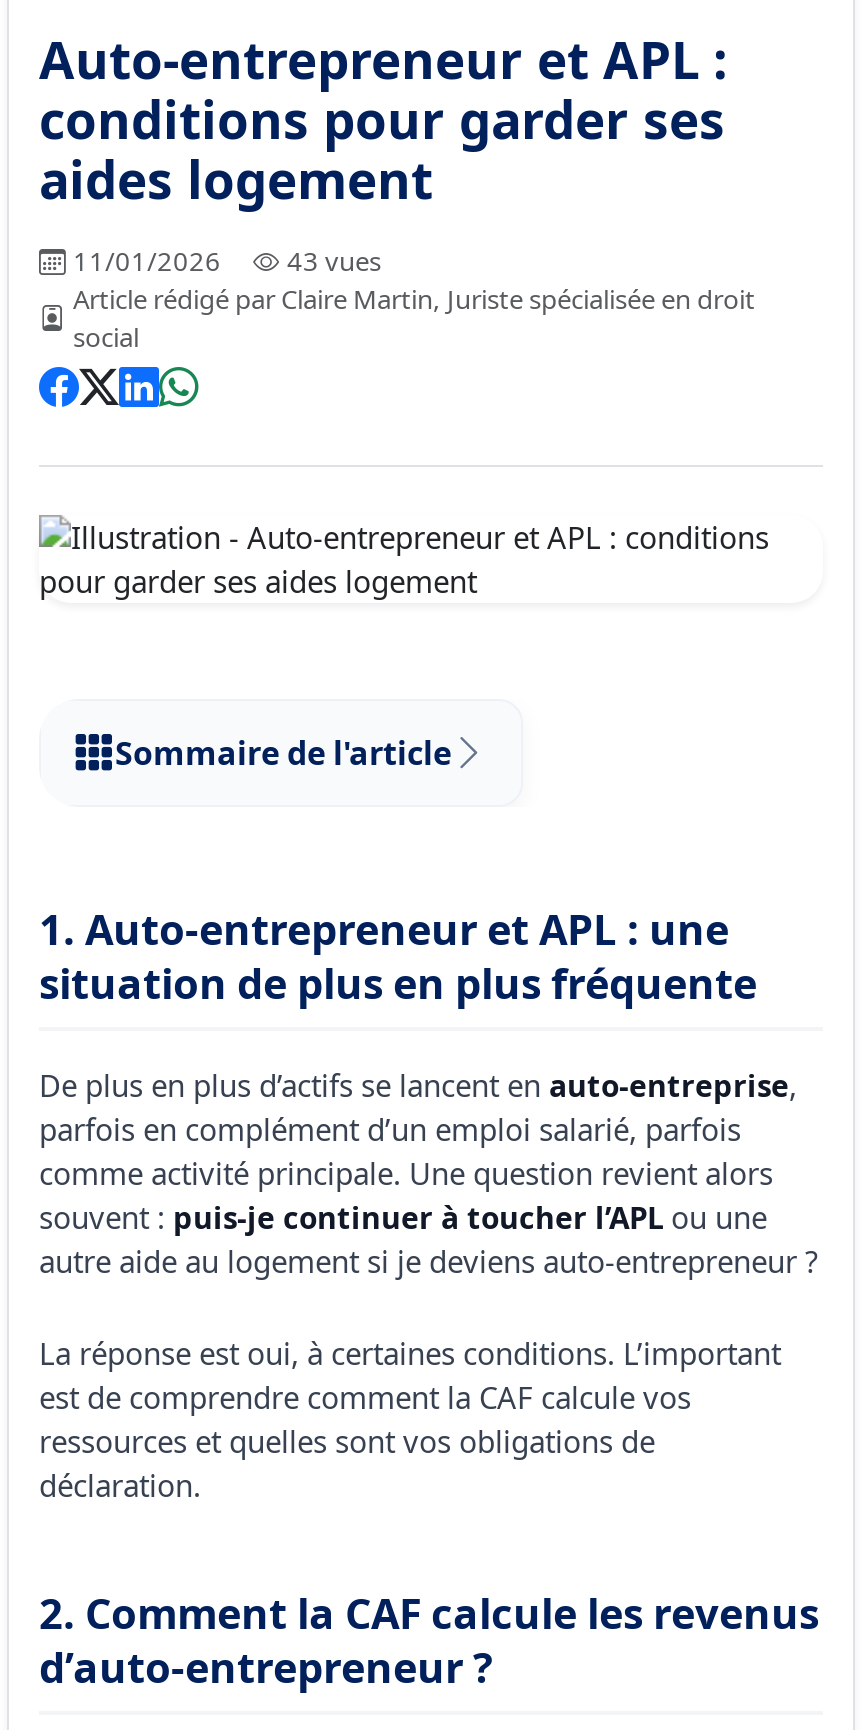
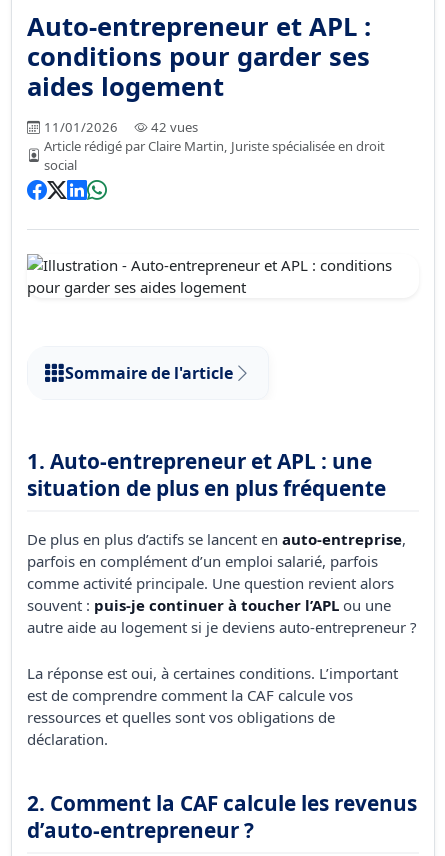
[73,243,381,279] 11/01/2026 43 vues -> [44,118,198,136] 11/01/2026 42 vues

